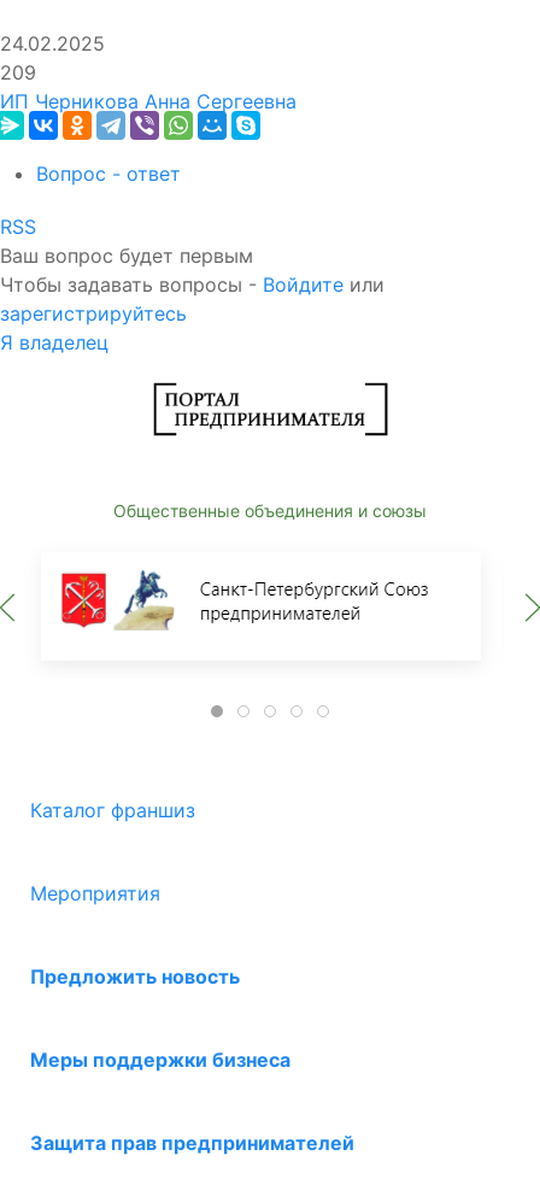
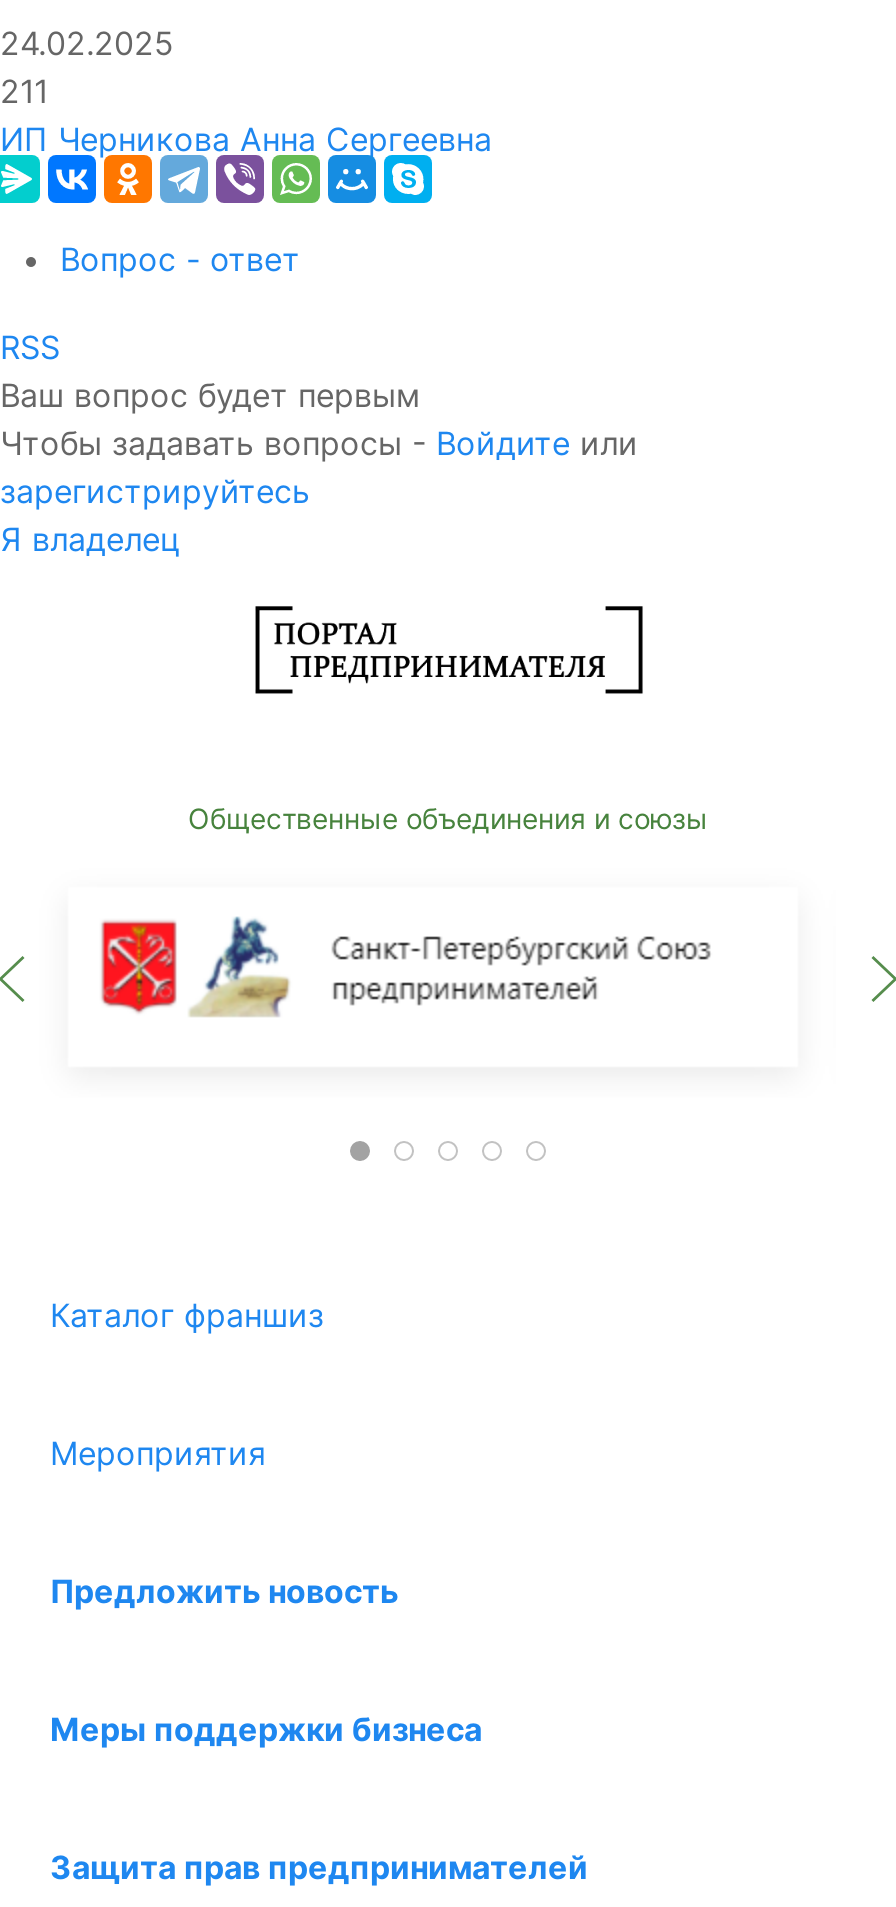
[0,61,36,85] 209 -> [0,72,48,112] 211

